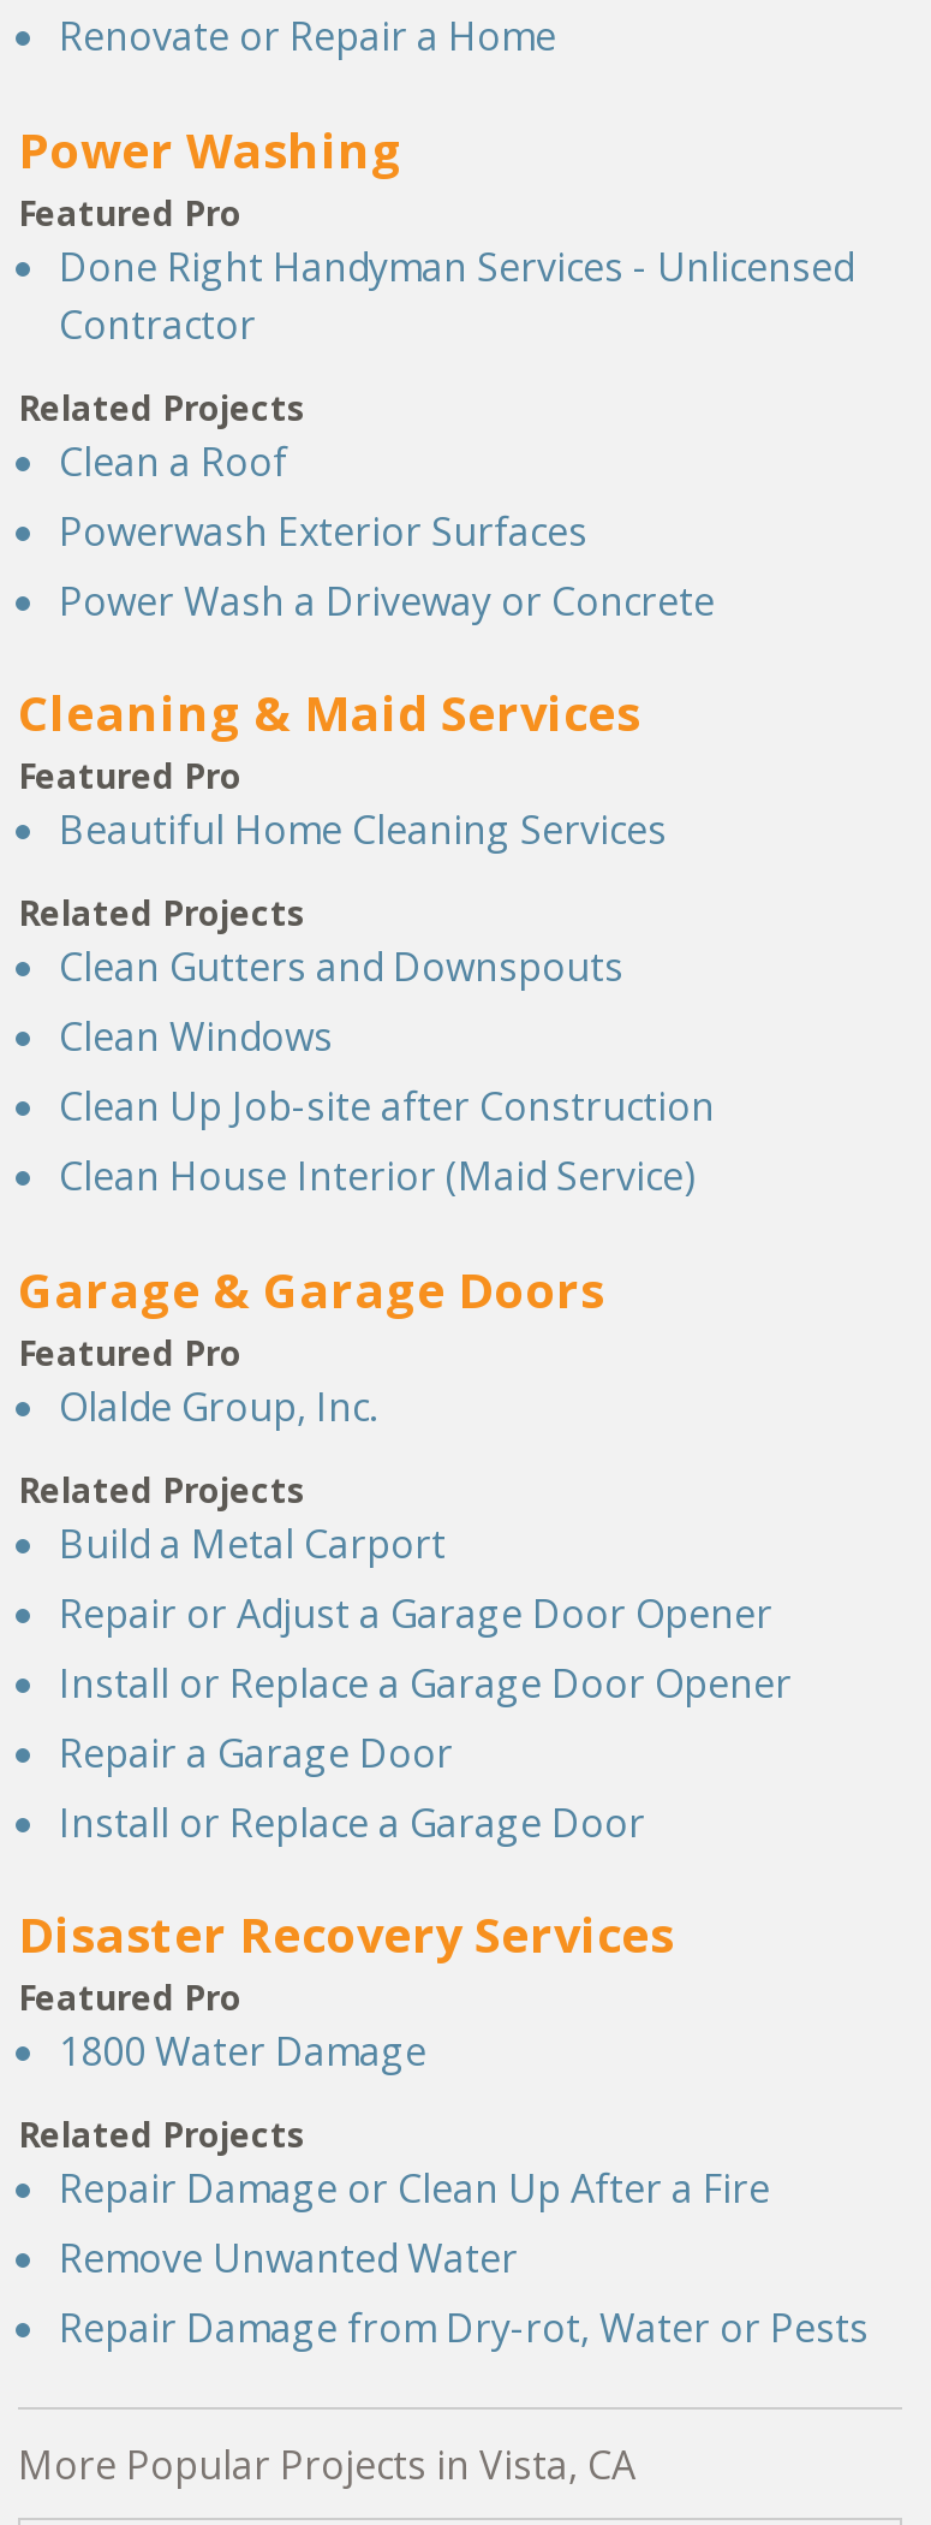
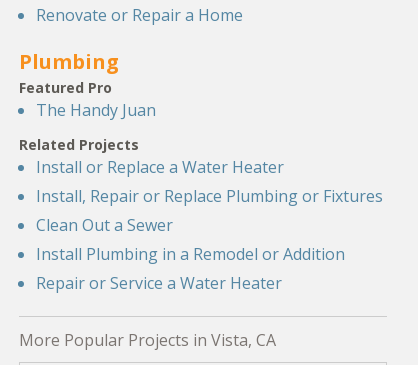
[18,119,402,183] Power Washing -> [19,48,119,75] Plumbing
[59,241,854,352] Done Right Handyman Services - Unlicensed | Contractor -> [36,99,156,121] The Handy Juan
[18,436,869,2355] Clean a Roof | Powerwash Exterior Surfaces | Power Wash a Driveway or Concrete | Cleaning & Maid Services | Featured Pro | Beautiful Home Cleaning Services | Related Projects | Clean Gutters and Downspouts | Clean Windows | Clean Up Job-site after Construction | Clean House Interior (Maid Service) | Garage & Garage Doors | Featured Pro | Olalde Group, Inc. | Related Projects | Build a Metal Carport | Repair or Adjust a Garage Door Opener | Install or Replace a Garage Door Opener | Repair a Garage Door | Install or Replace a Garage Door | Disaster Recovery Services | Featured Pro | 1800 Water Damage | Related Projects | Repair Damage or Clean Up After a Fire | Remove Unwanted Water | Repair Damage from Dry-rot, Water or Pests -> [36,156,383,294] Install or Replace a Water Heater | Install, Repair or Replace Plumbing or Fixtures | Clean Out a Sewer | Install Plumbing in a Remodel or Addition | Repair or Service a Water Heater

